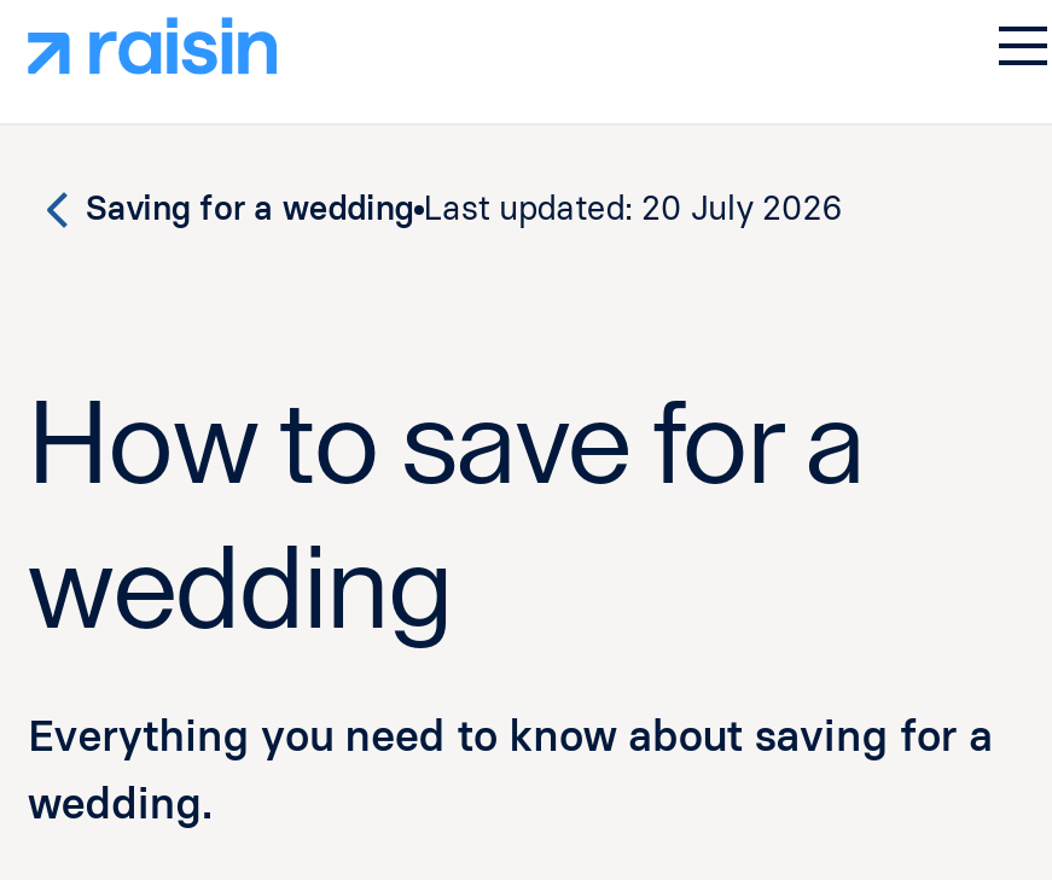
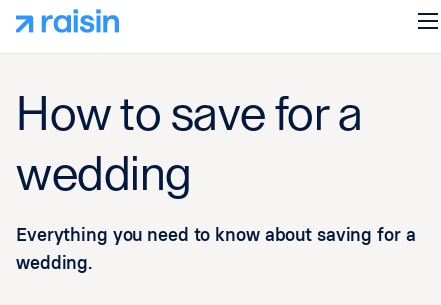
[86,188,843,229] Saving for a wedding Last updated: 20 July 2026 -> none

